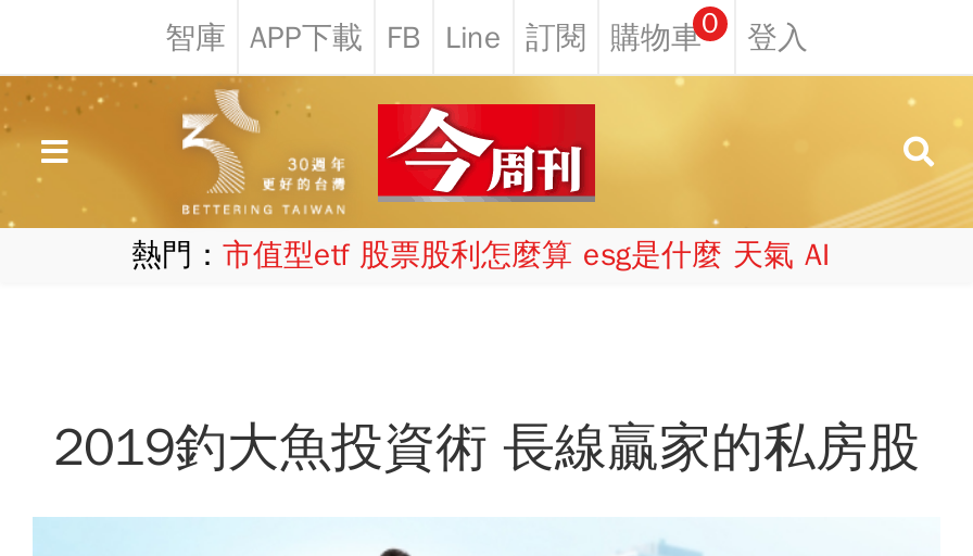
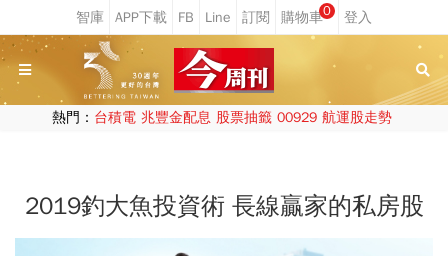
[131,237,831,274] 熱門：市值型etf 股票股利怎麼算 esg是什麼 天氣 AI -> [51,109,391,126] 熱門：台積電 兆豐金配息 股票抽籤 00929 航運股走勢

